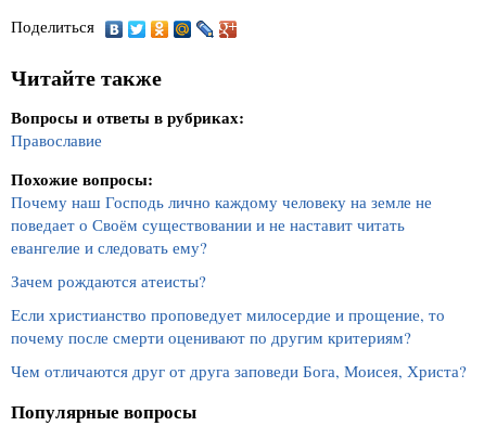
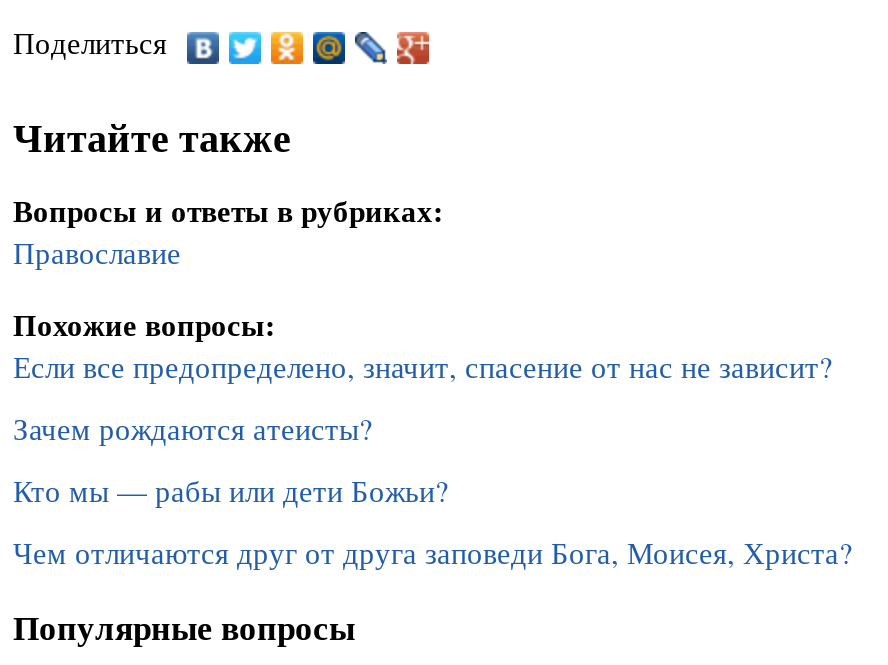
[11,191,432,258] Почему наш Господь лично каждому человеку на земле не | поведает о Своём существовании и не наставит читать | евангелие и следовать ему? -> [13,346,833,386] Если все предопределено, значит, спасение от нас не зависит?
[11,304,445,348] Если христианство проповедует милосердие и прощение, то | почему после смерти оценивают по другим критериям? -> [13,470,449,510] Кто мы — рабы или дети Божьи?

